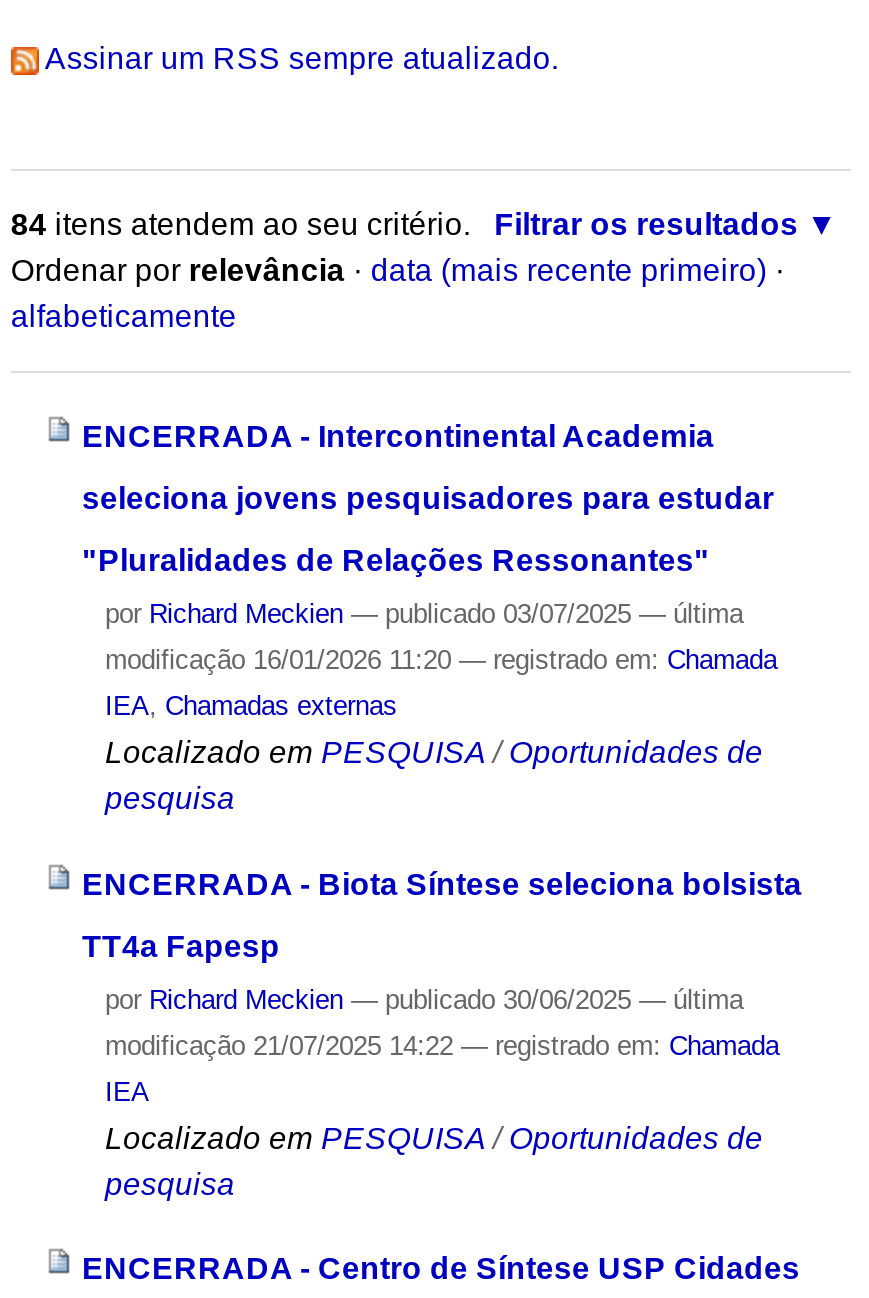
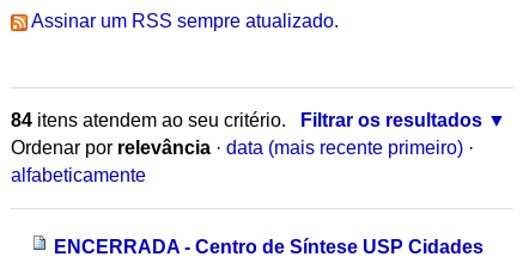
[82,419,802,1200] ENCERRADA - Intercontinental Academia | seleciona jovens pesquisadores para estudar | "Pluralidades de Relações Ressonantes" | por Richard Meckien — publicado 03/07/2025 — última | modificação 16/01/2026 11:20 — registrado em: Chamada | IEA, Chamadas externas | Localizado em PESQUISA / Oportunidades de | pesquisa | ENCERRADA - Biota Síntese seleciona bolsista | TT4a Fapesp | por Richard Meckien — publicado 30/06/2025 — última | modificação 21/07/2025 14:22 — registrado em: Chamada | IEA | Localizado em PESQUISA / Oportunidades de | pesquisa -> none

